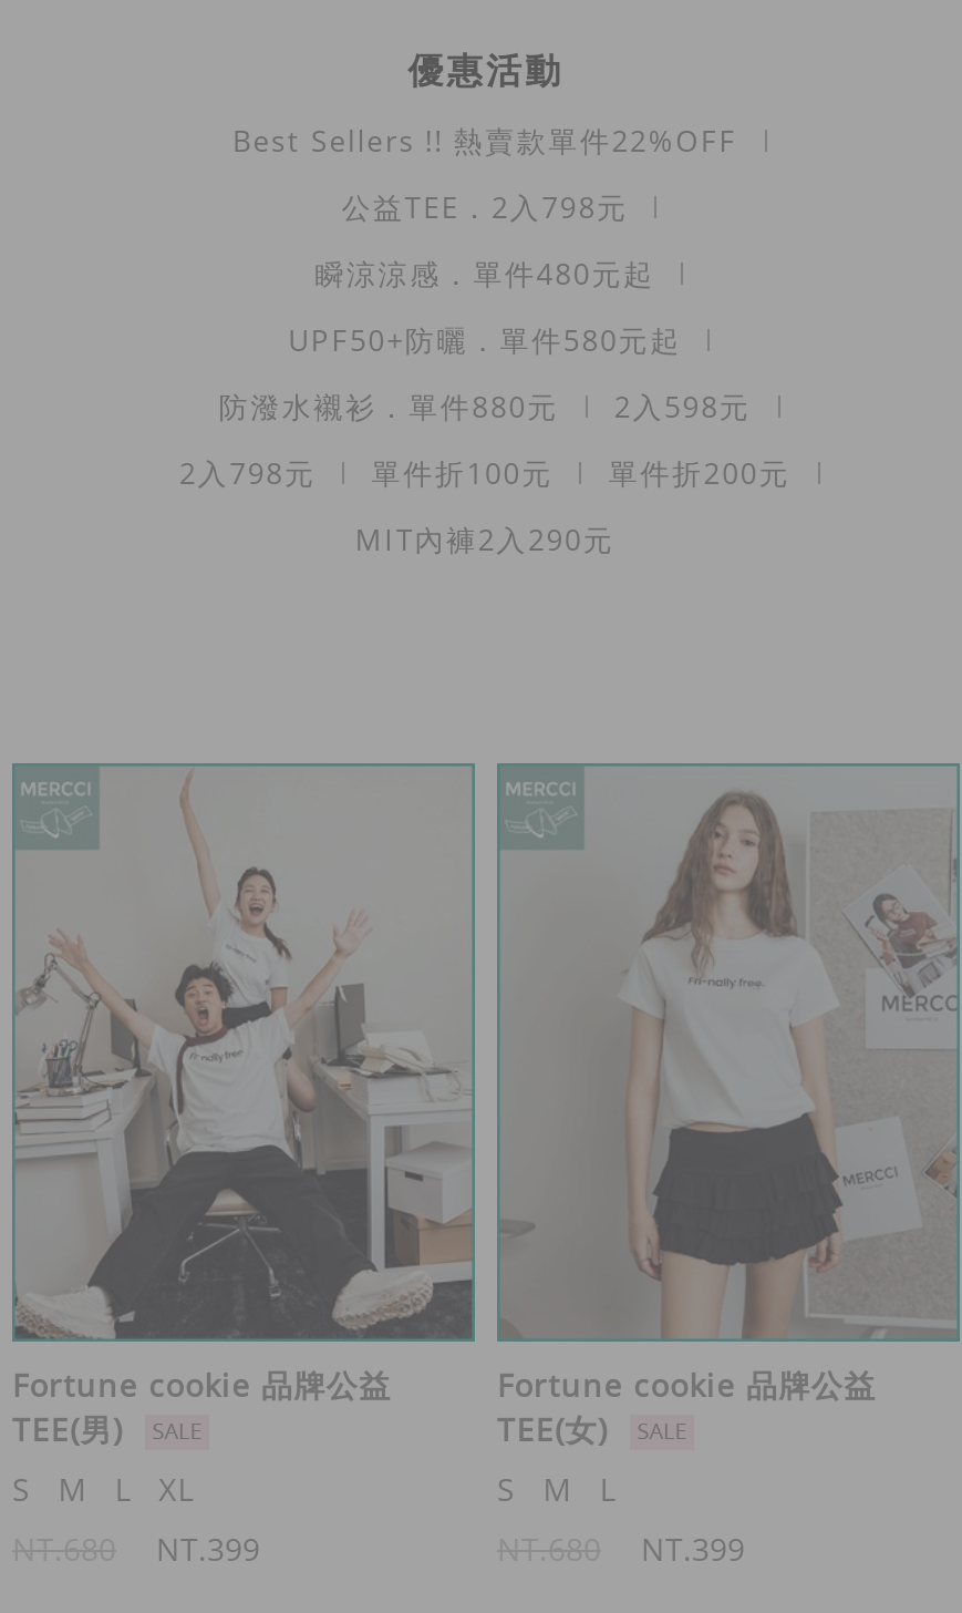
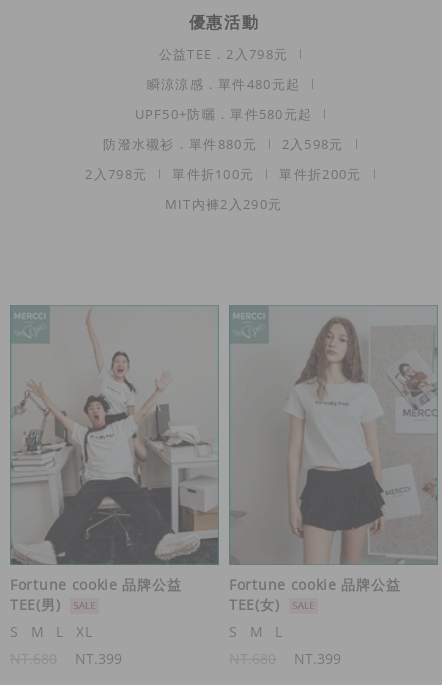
[232,121,737,161] Best Sellers !! 熱賣款單件22%OFF -> none

